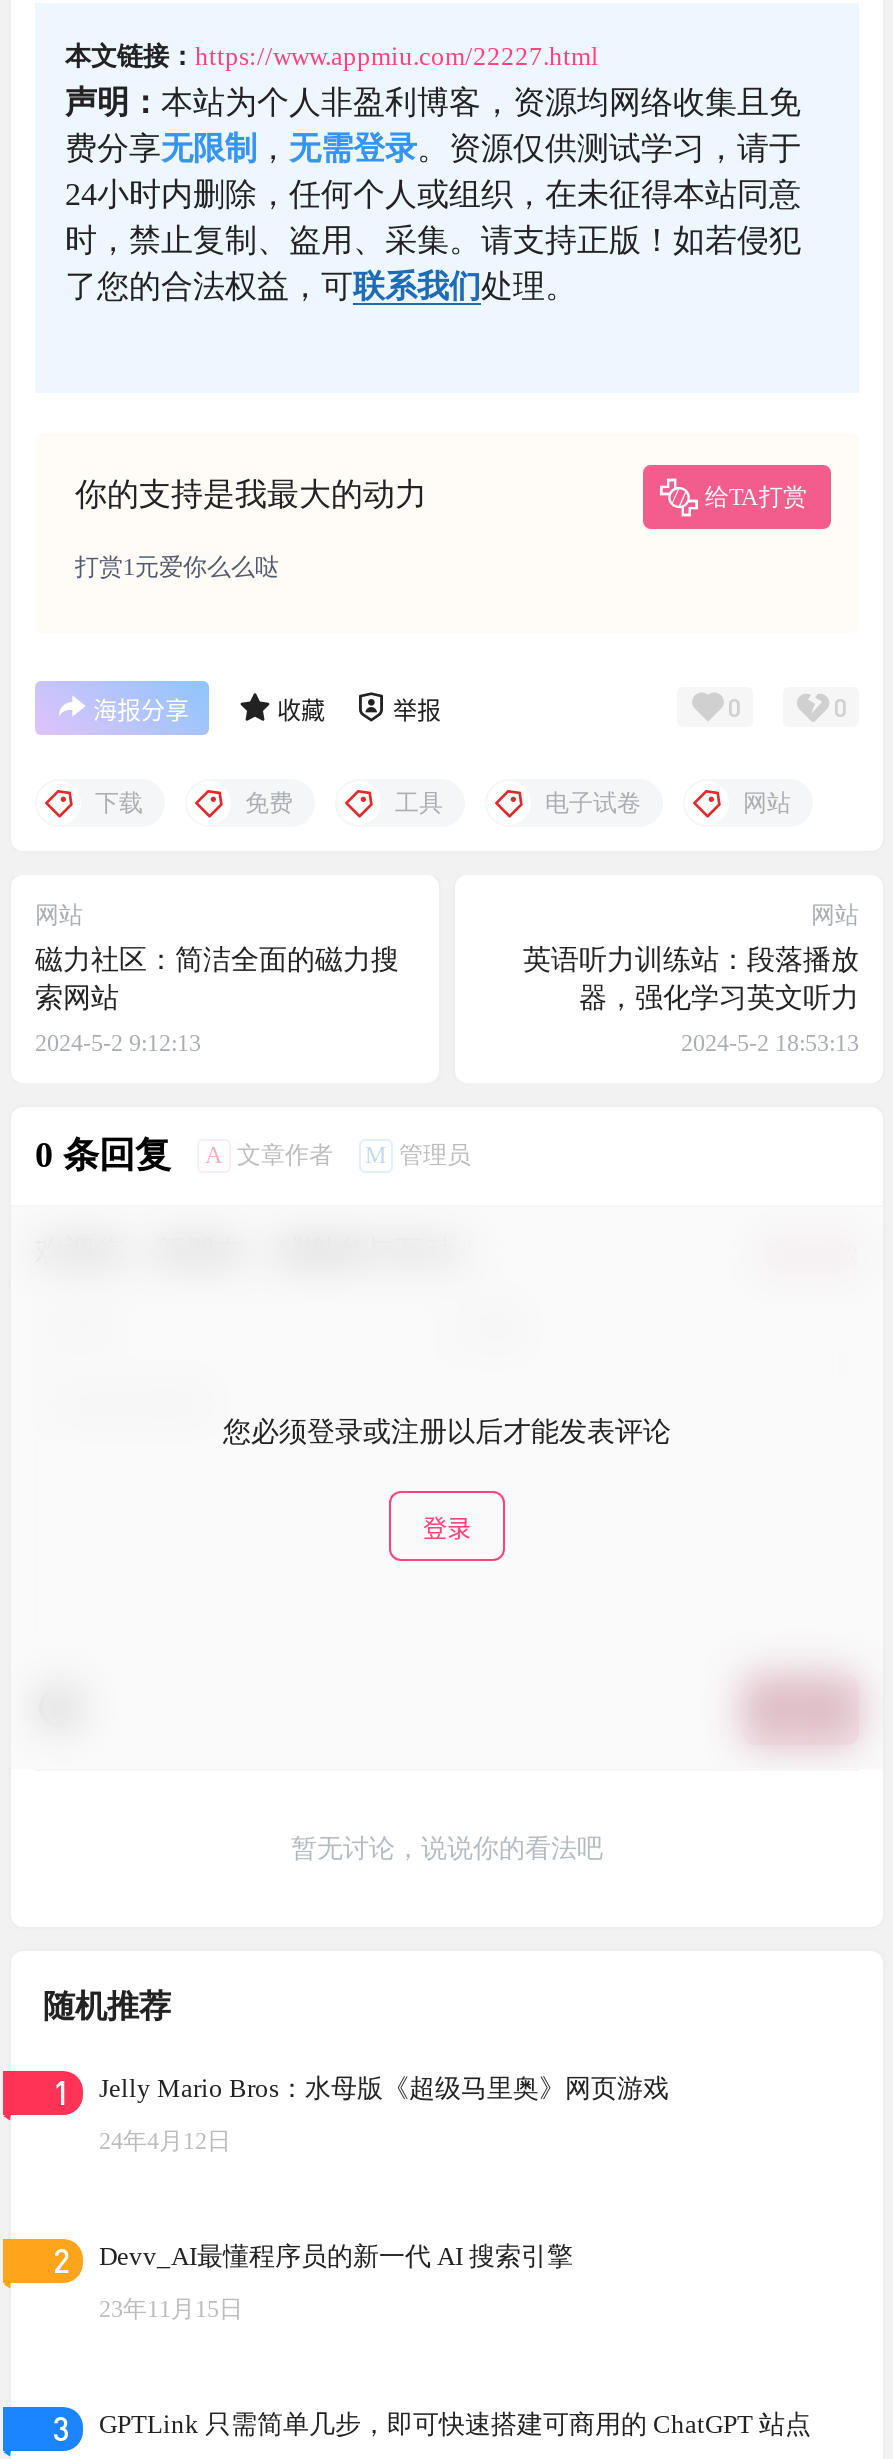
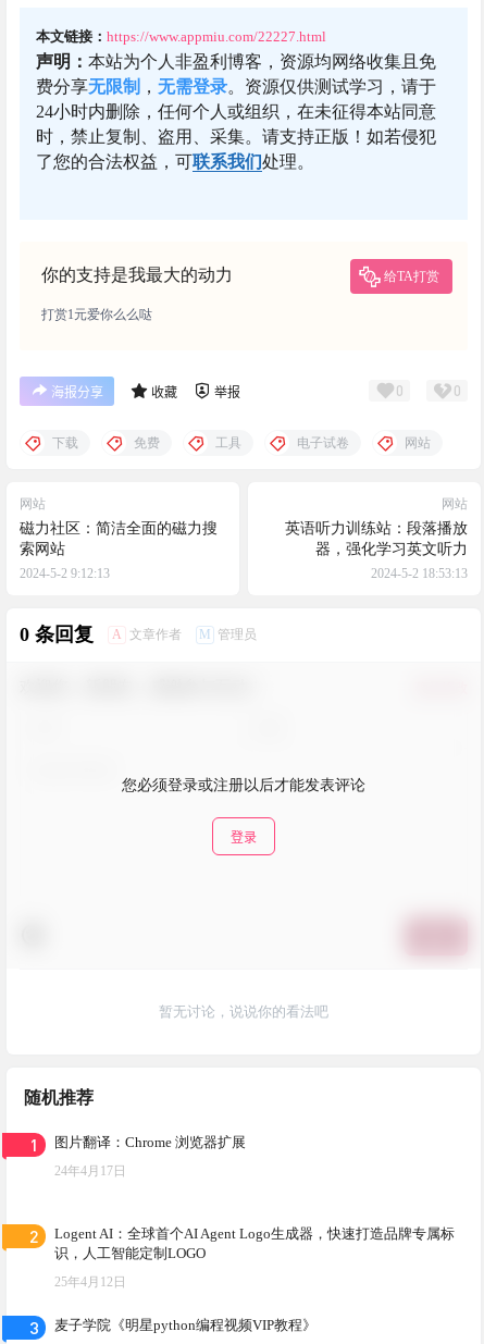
[99,2073,669,2103] Jelly Mario Bros：水母版《超级马里奥》网页游戏 -> [54,1134,246,1150] 图片翻译：Chrome 浏览器扩展
[99,2127,231,2155] 24年4月12日 -> [54,1163,126,1178] 24年4月17日
[99,2241,573,2271] Devv_AI最懂程序员的新一代 AI 搜索引擎 -> [54,1225,455,1261] Logent AI：全球首个AI Agent Logo生成器，快速打造品牌专属标 | 识，人工智能定制LOGO
[99,2295,243,2323] 23年11月15日 -> [54,1274,126,1289] 25年4月12日
[99,2409,811,2439] GPTLink 只需简单几步，即可快速搭建可商用的 ChatGPT 站点 -> [54,1317,317,1333] 麦子学院《明星python编程视频VIP教程》

